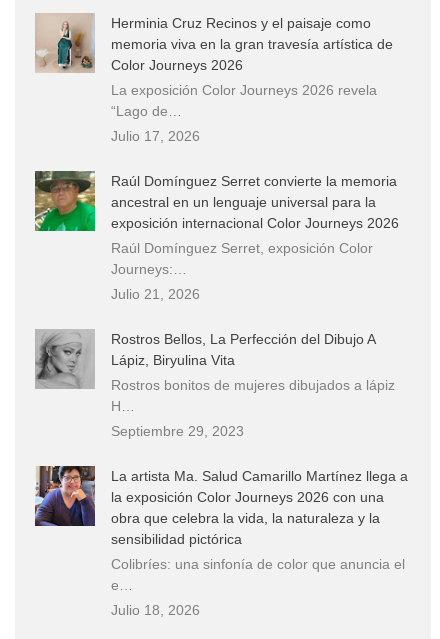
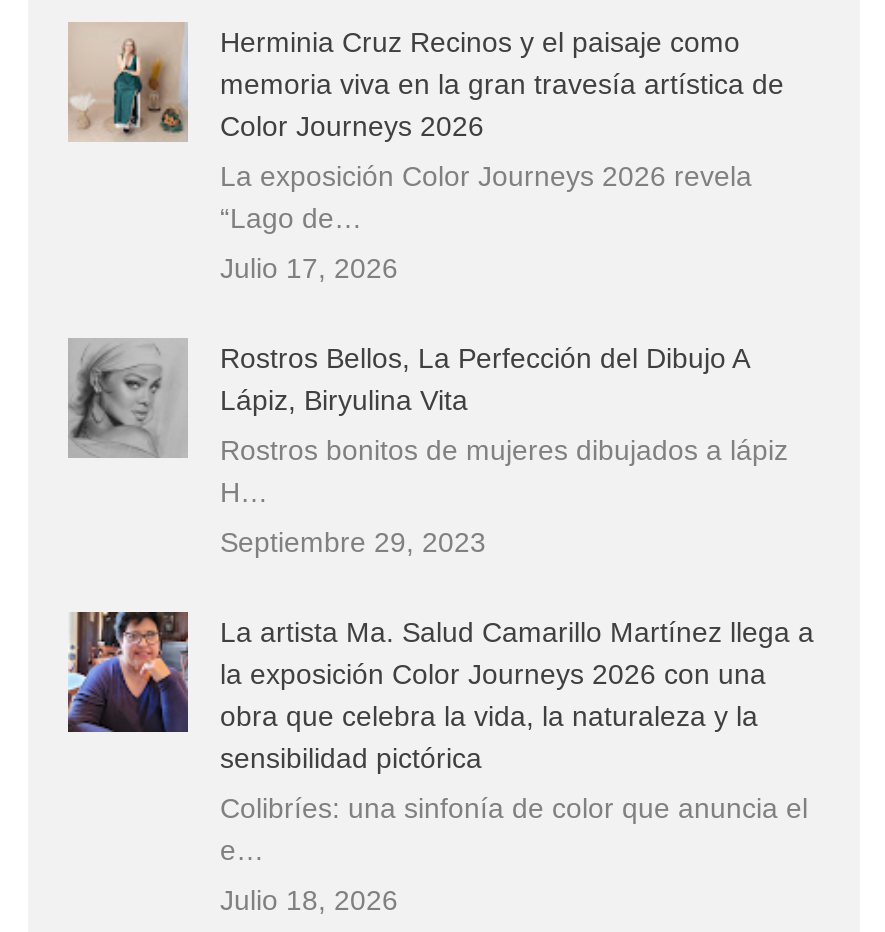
[35,171,399,301] [image] | Raúl Domínguez Serret convierte la memoria | ancestral en un lenguaje universal para la | exposición internacional Color Journeys 2026 | Raúl Domínguez Serret, exposición Color | Journeys:… | Julio 21, 2026 -> none

